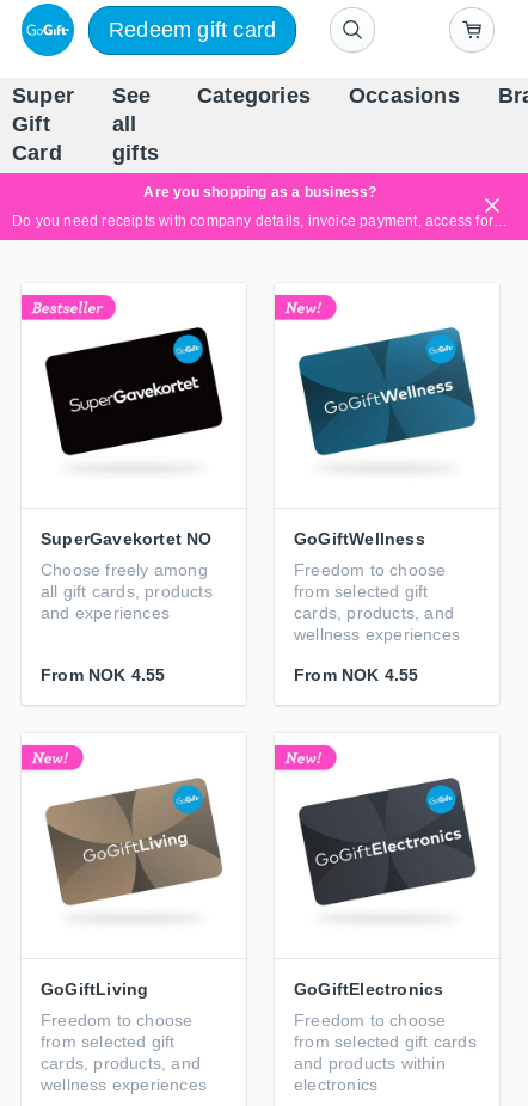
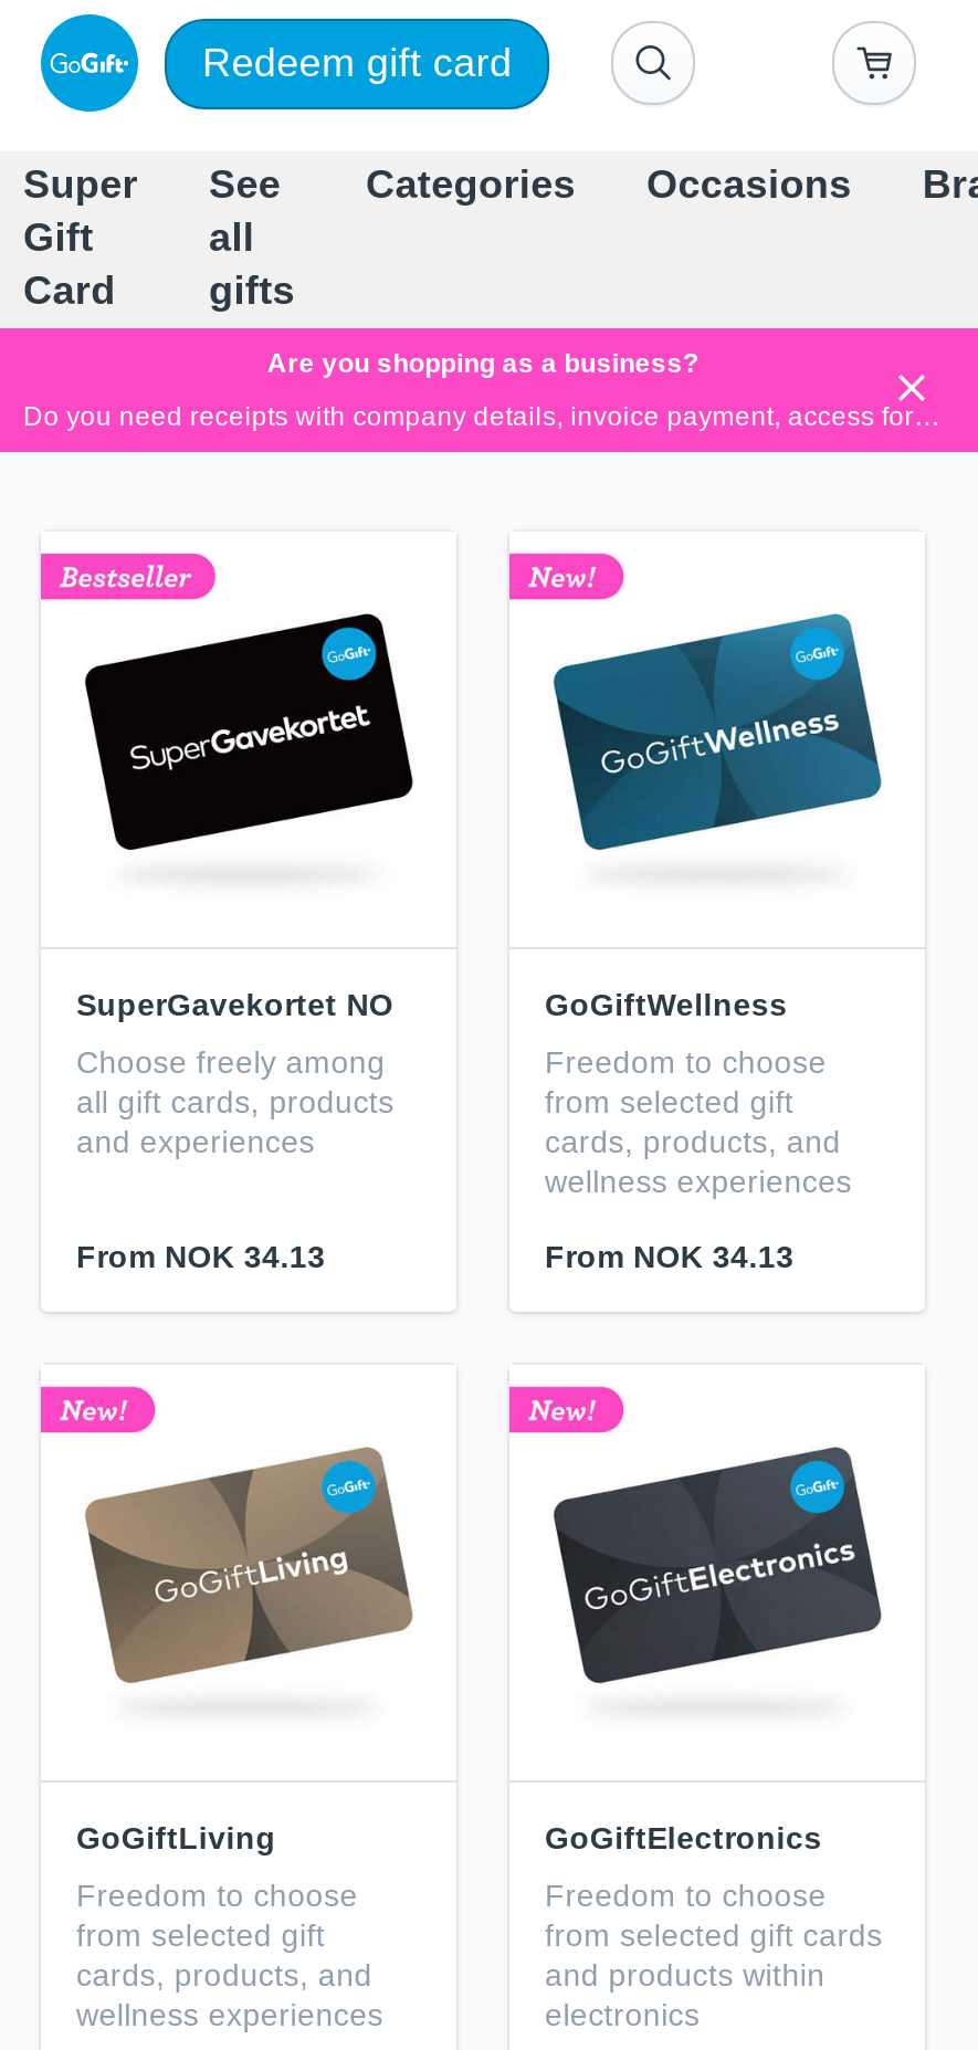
[41,665,166,684] From NOK 4.55 -> [76,1239,326,1274] From NOK 34.13
[294,665,419,684] From NOK 4.55 -> [545,1239,794,1274] From NOK 34.13

